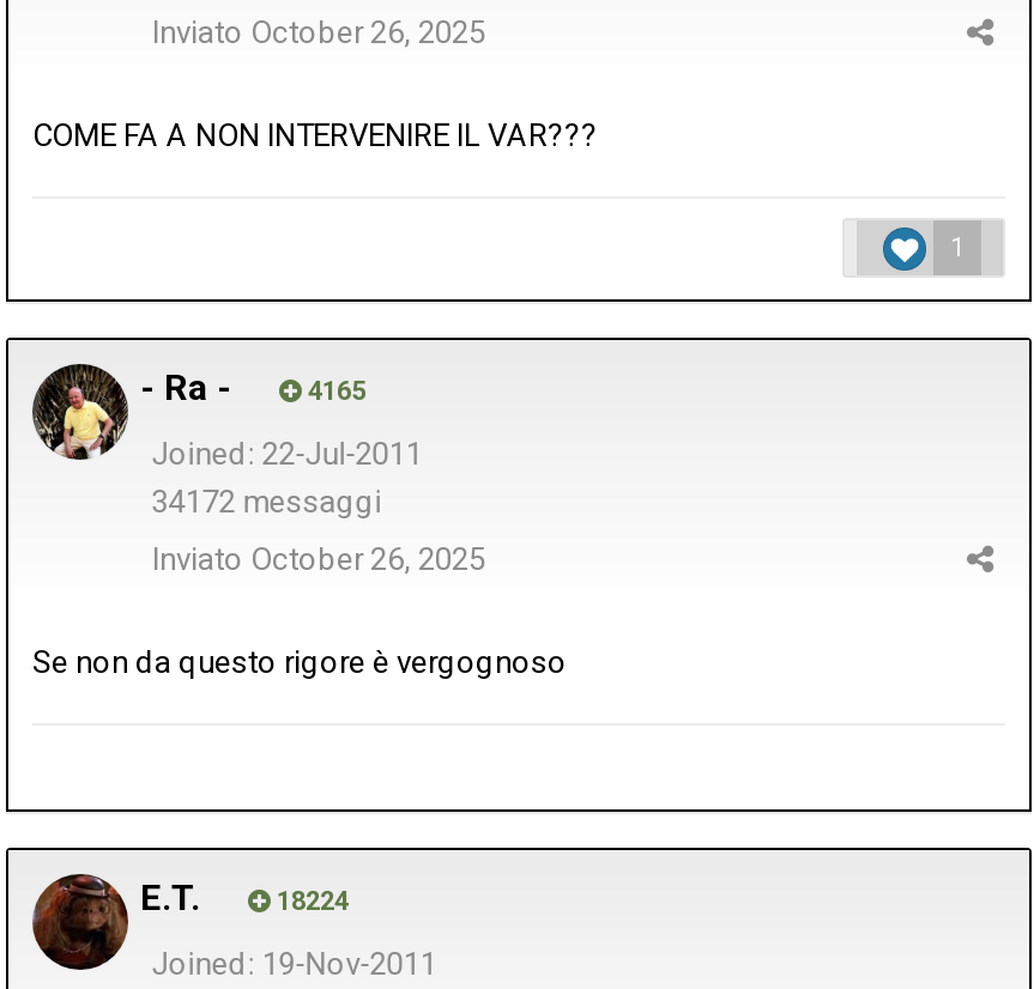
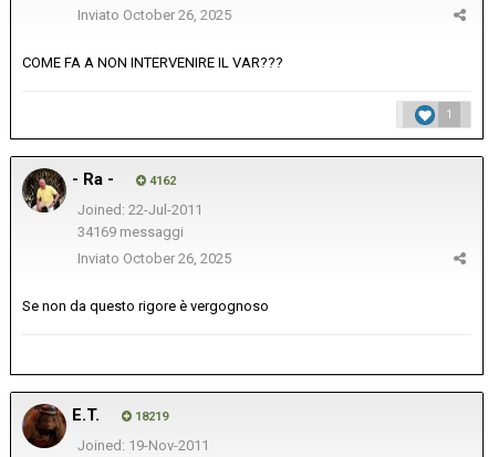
[301,375,365,407] 4165 -> [146,174,176,188] 4162
[152,484,382,520] 34172 messaggi -> [77,224,183,240] 34169 messaggi
[270,886,349,917] 18224 -> [132,409,168,424] 18219

